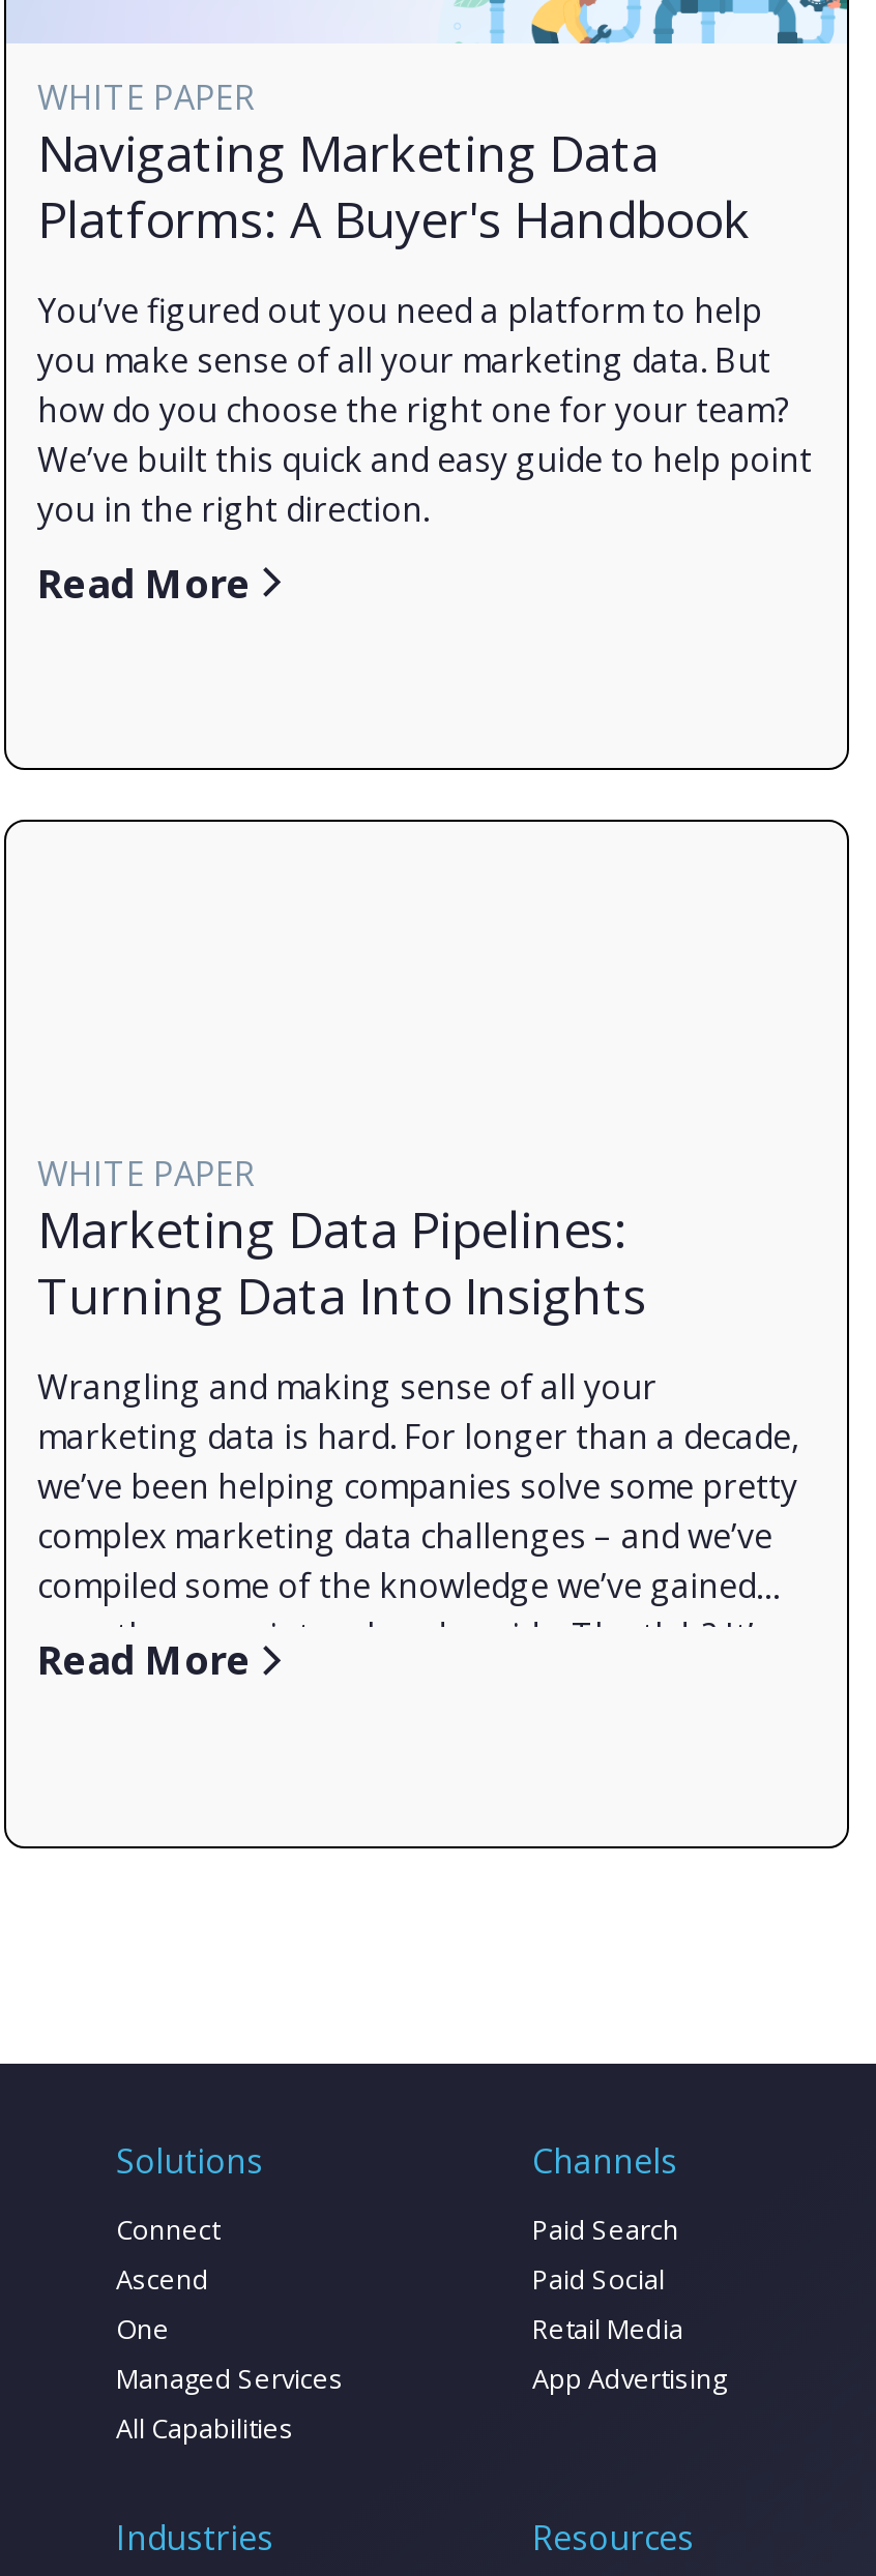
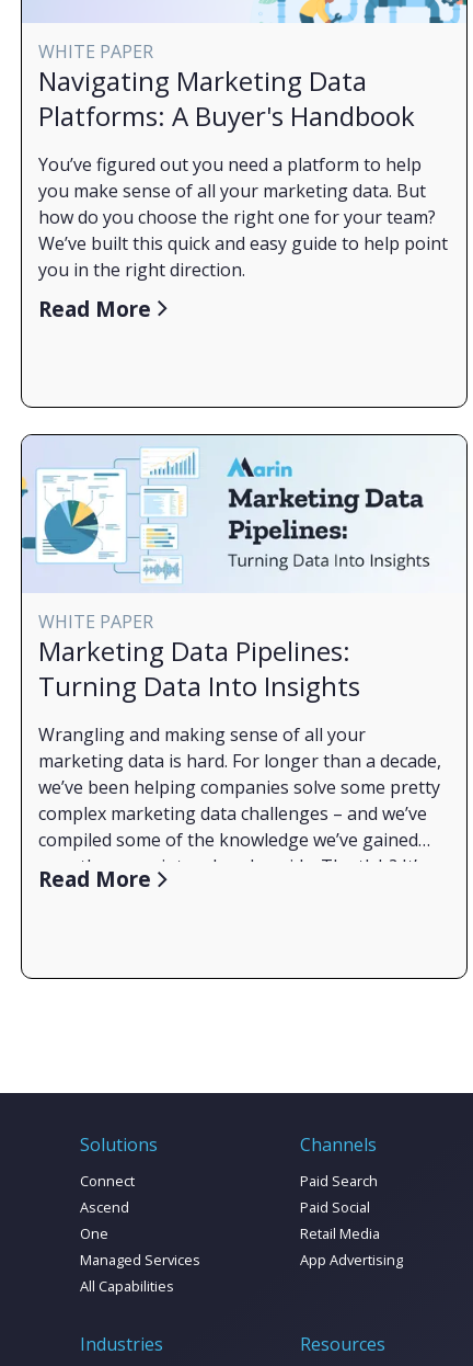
none -> [21,436,430,592] [image]

